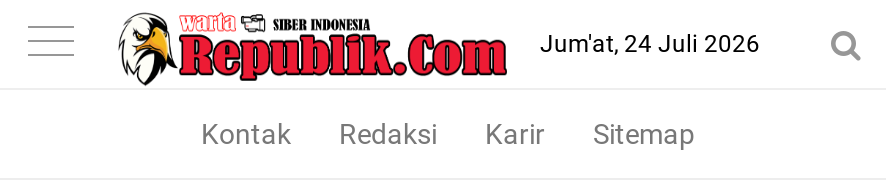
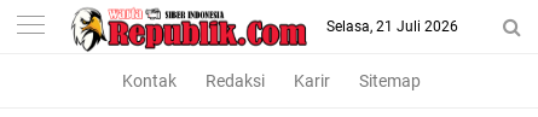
[540,30,760,58] Jum'at, 24 Juli 2026 -> [326,18,458,35] Selasa, 21 Juli 2026

